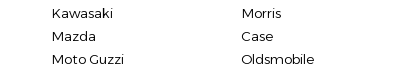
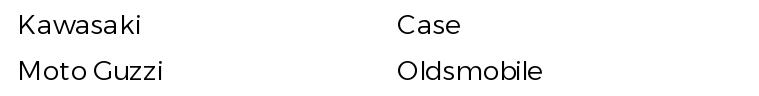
[51,5,281,44] Morris | Mazda -> none

